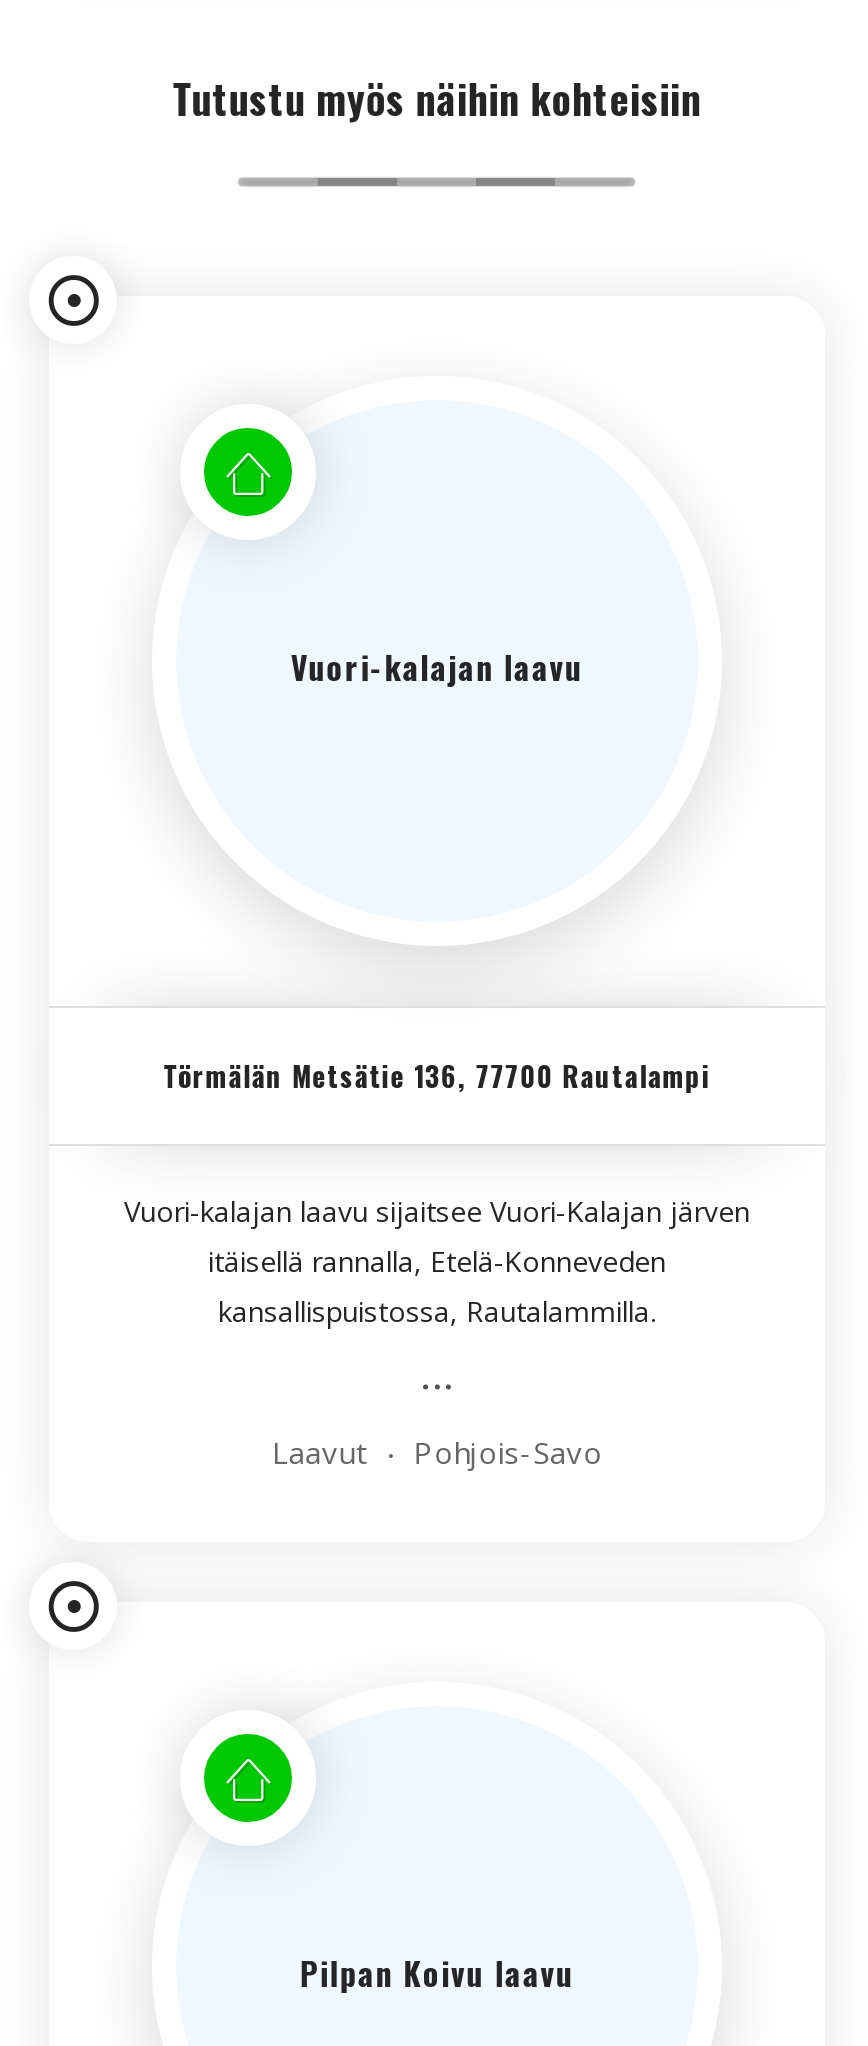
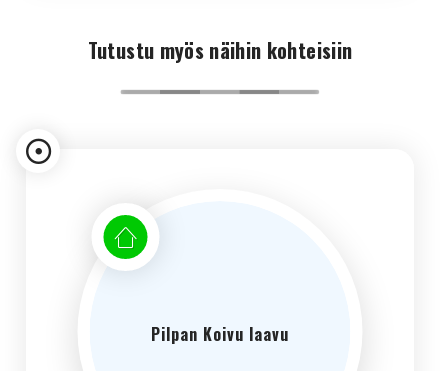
[291,642,583,690] Vuori-kalajan laavu -> none
[124,1054,750,1330] Törmälän Metsätie 136, 77700 Rautalampi | Vuori-kalajan laavu sijaitsee Vuori-Kalajan järven | itäisellä rannalla, Etelä-Konneveden | kansallispuistossa, Rautalammilla. -> none
[272,1432,602,1472] Laavut | Pohjois-Savo -> none

